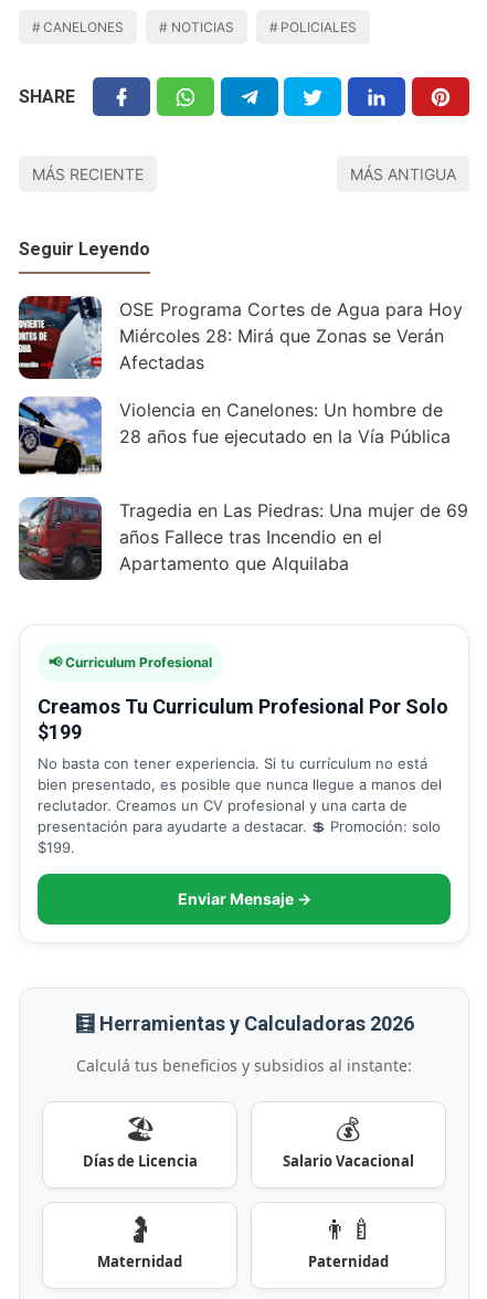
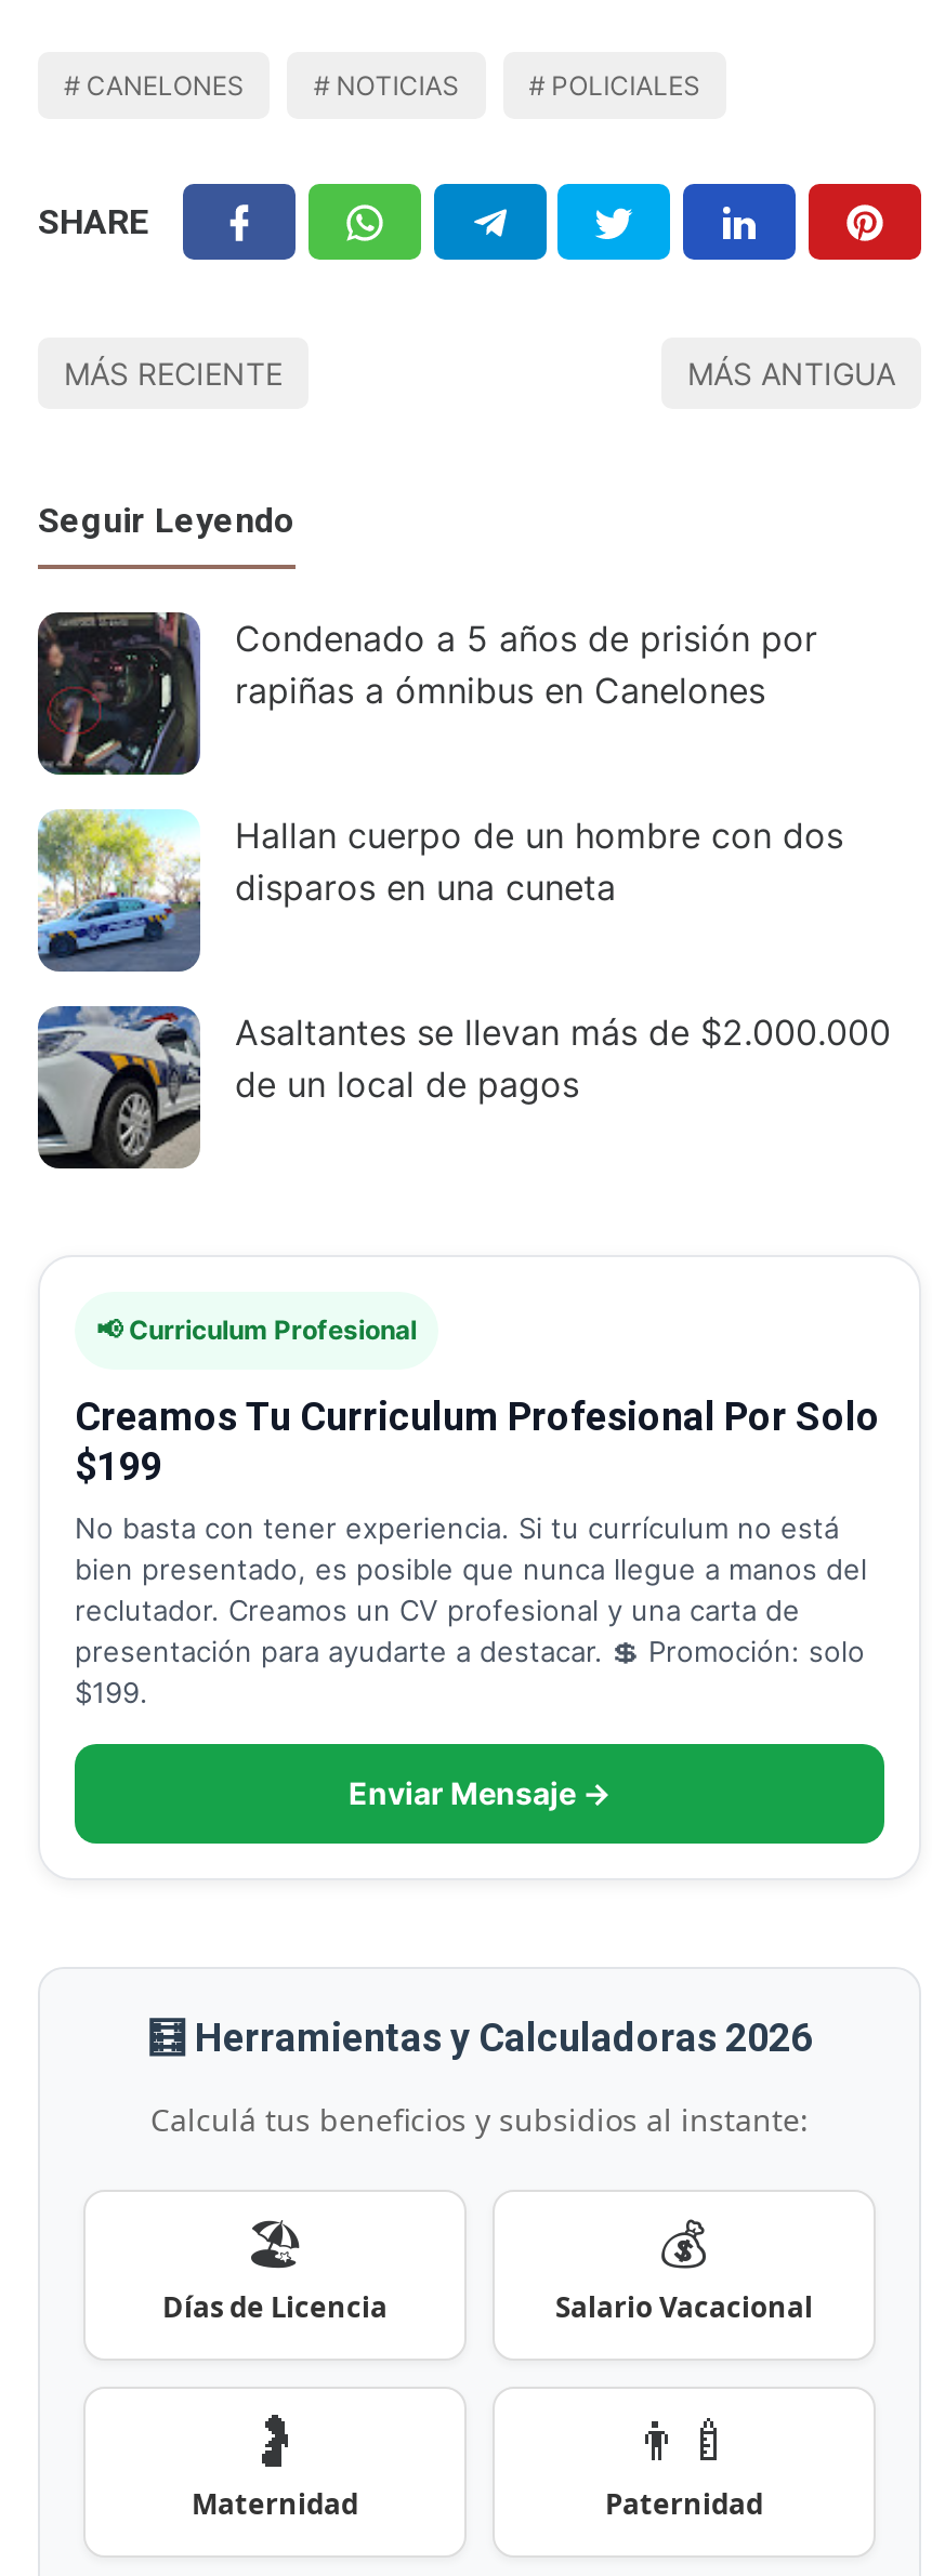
[18,295,463,380] [image] | OSE Programa Cortes de Agua para Hoy | Miércoles 28: Mirá que Zonas se Verán | Afectadas -> [36,610,817,777] [image] | Condenado a 5 años de prisión por | rapiñas a ómnibus en Canelones
[18,397,451,479] [image] | Violencia en Canelones: Un hombre de | 28 años fue ejecutado en la Vía Pública -> [36,809,843,974] [image] | Hallan cuerpo de un hombre con dos | disparos en una cuneta
[19,497,468,580] [image] | Tragedia en Las Piedras: Una mujer de 69 | años Fallece tras Incendio en el | Apartamento que Alquilaba -> [36,1006,891,1168] [image] | Asaltantes se llevan más de $2.000.000 | de un local de pagos

